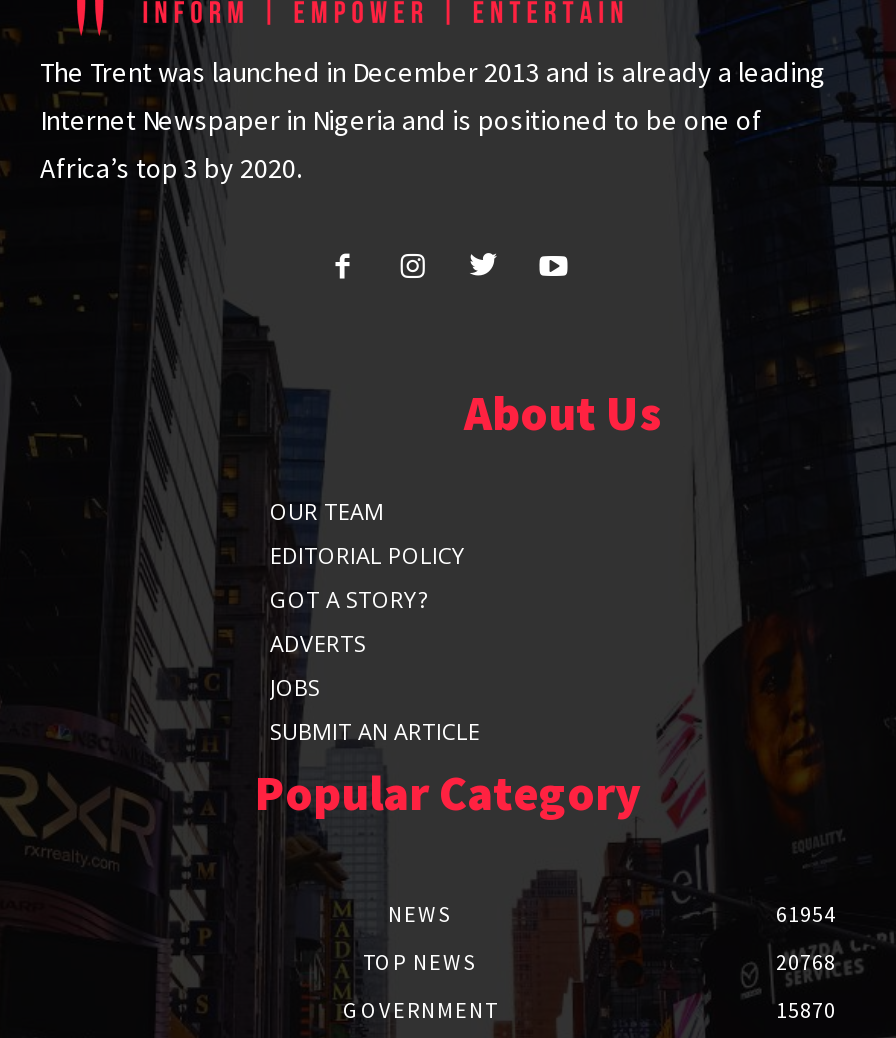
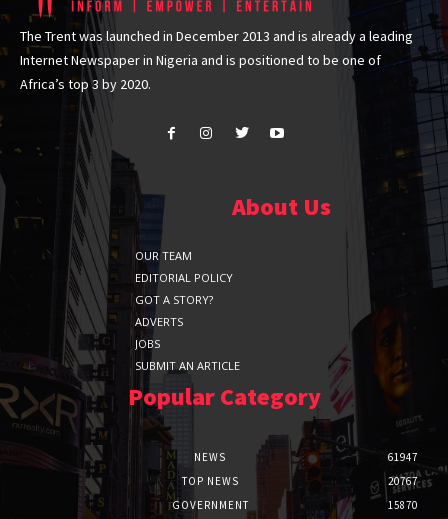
[776,900,836,928] 61954 -> [388,450,418,464] 61947
[776,948,836,976] 20768 -> [388,474,418,488] 20767

